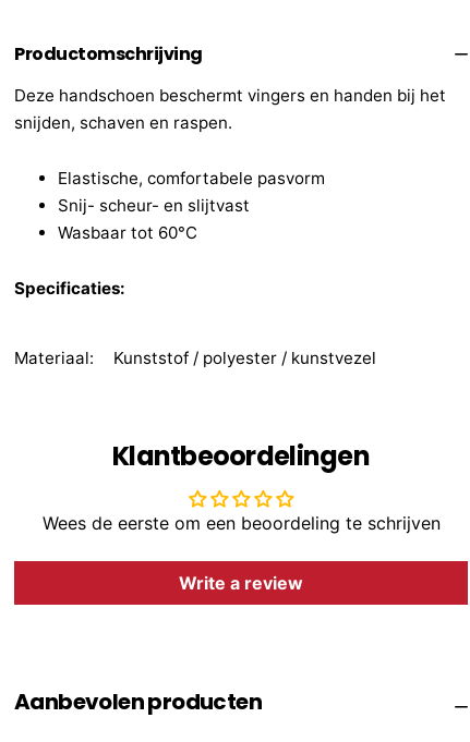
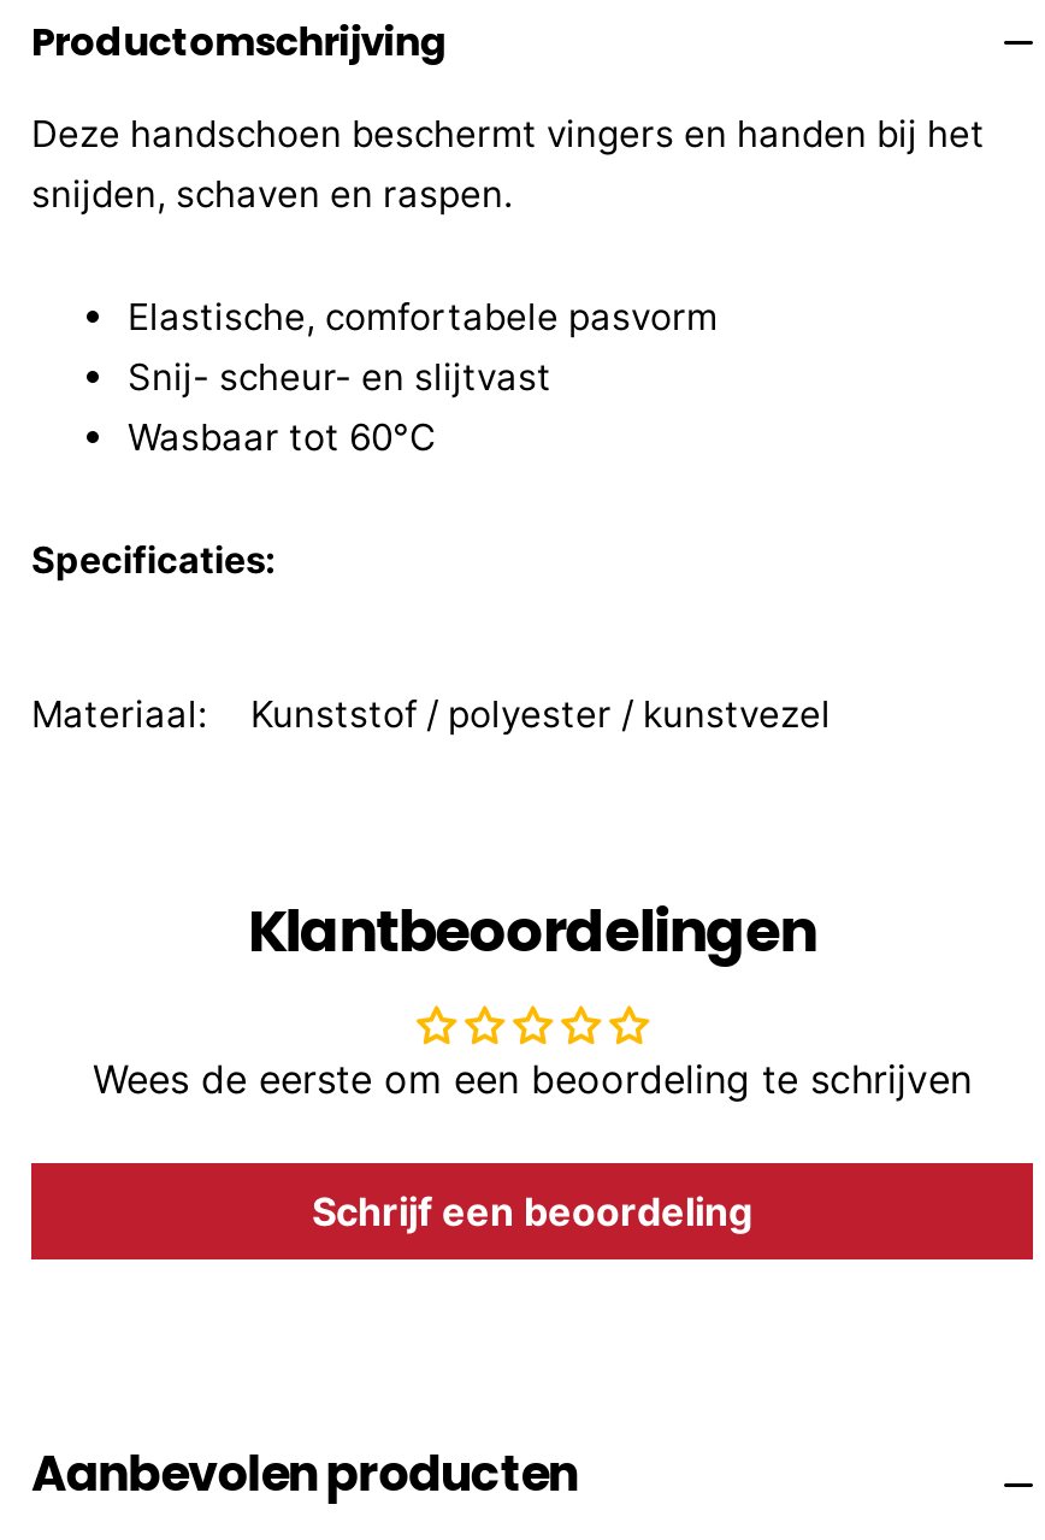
[179,572,303,594] Write a review -> [312,1188,752,1236] Schrijf een beoordeling

